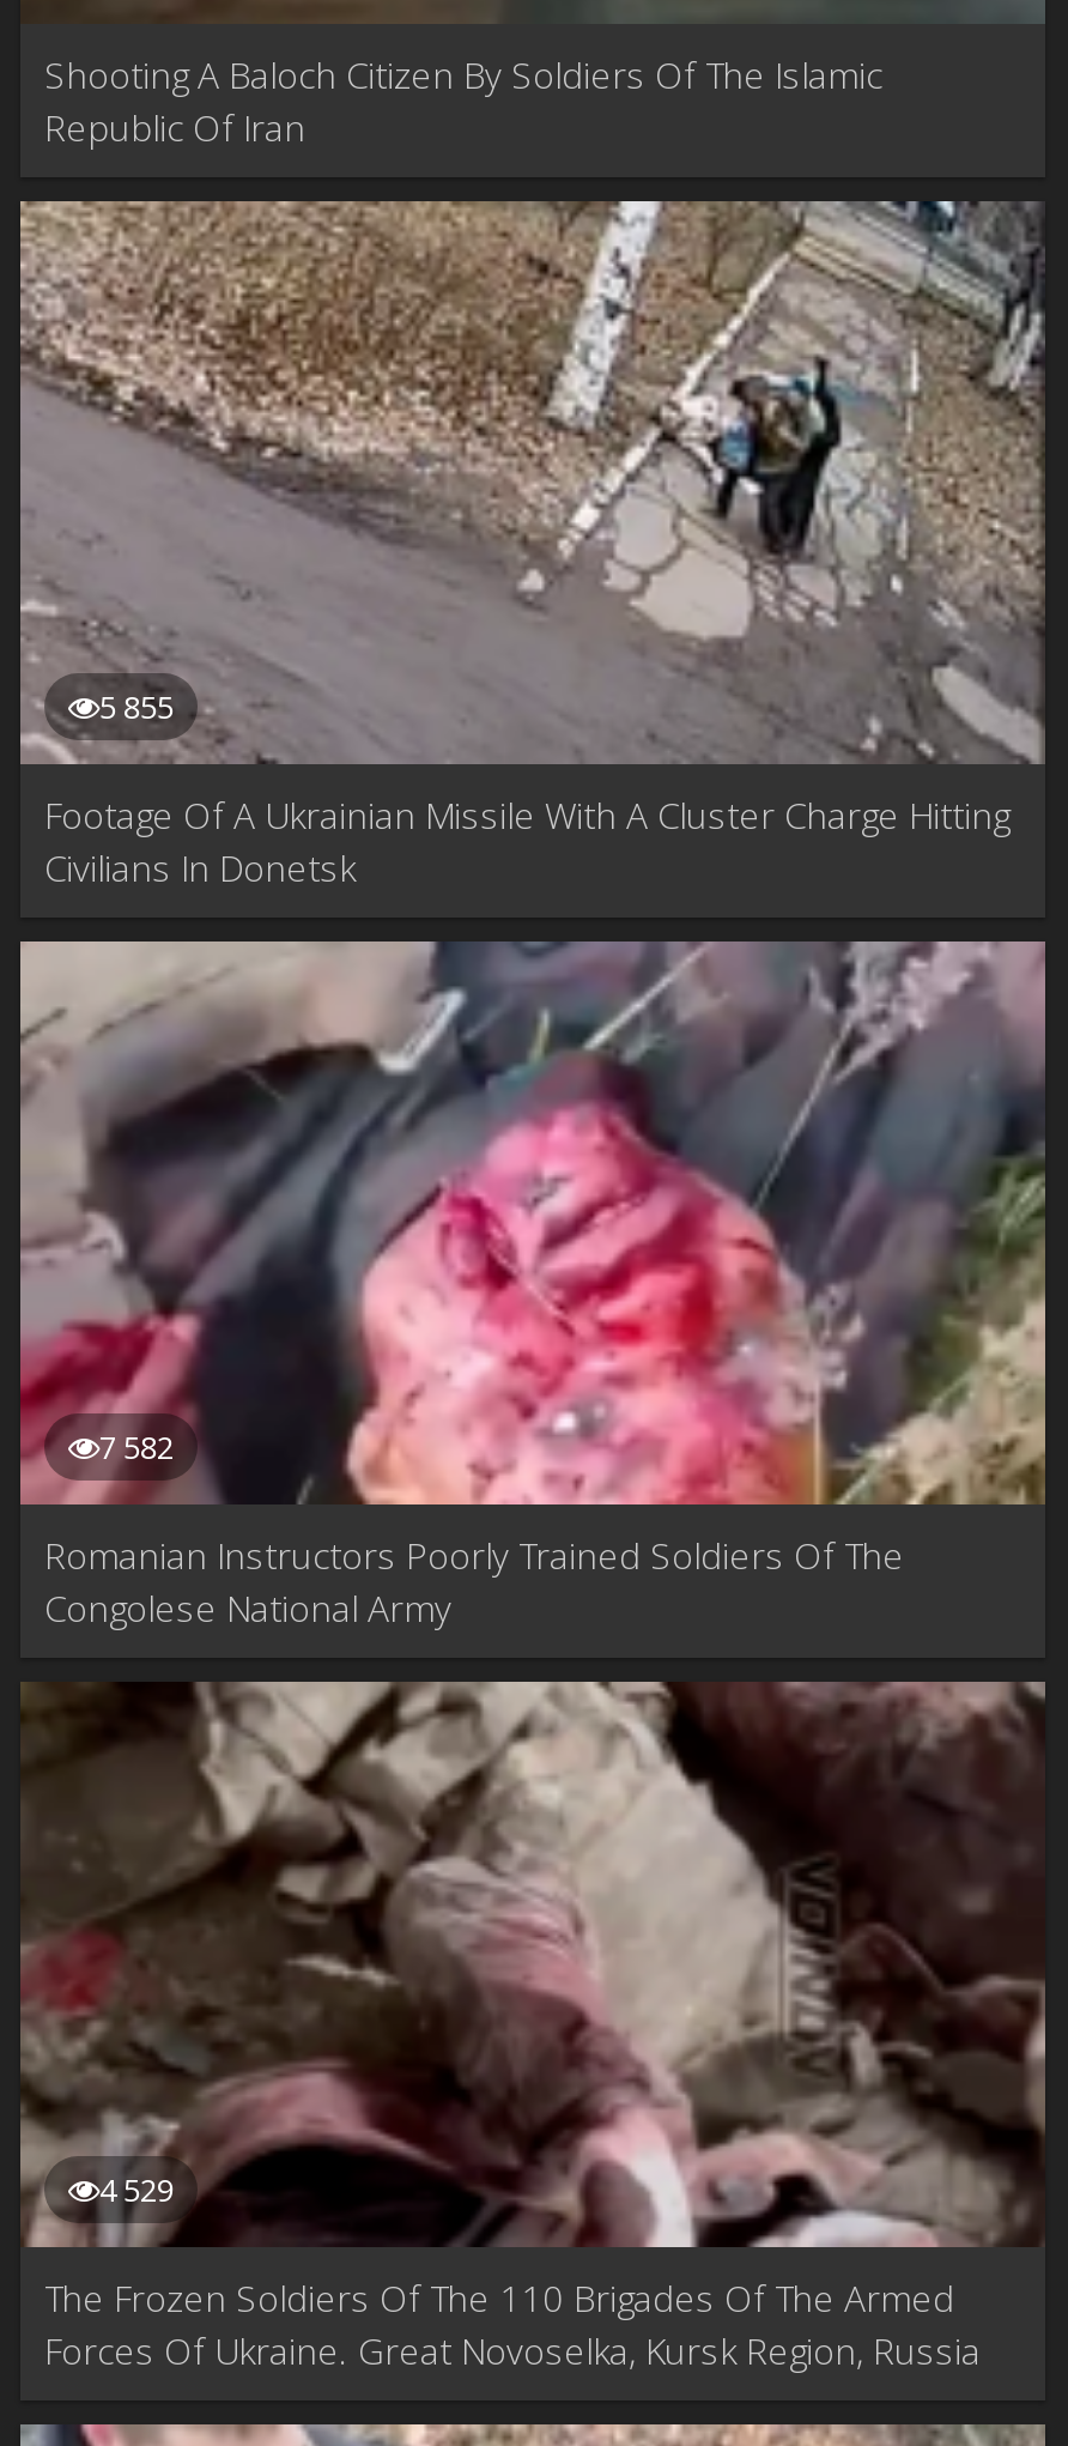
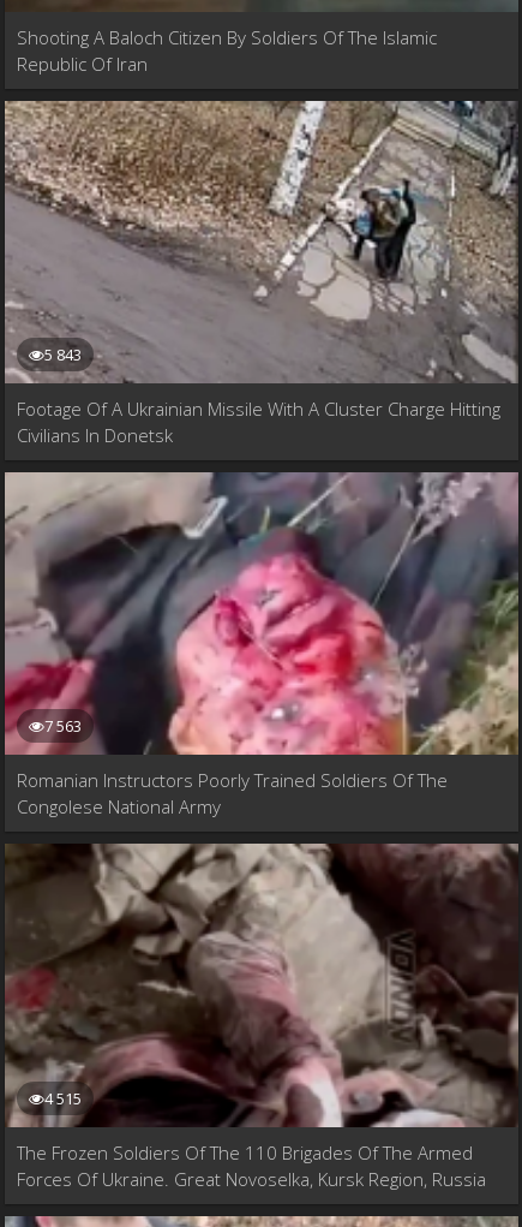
[99,685,174,728] 5 855 -> [44,344,82,365] 5 843
[99,1426,174,1469] 7 582 -> [44,715,82,737] 7 563
[99,2167,174,2211] 4 529 -> [44,1087,82,1109] 4 515

